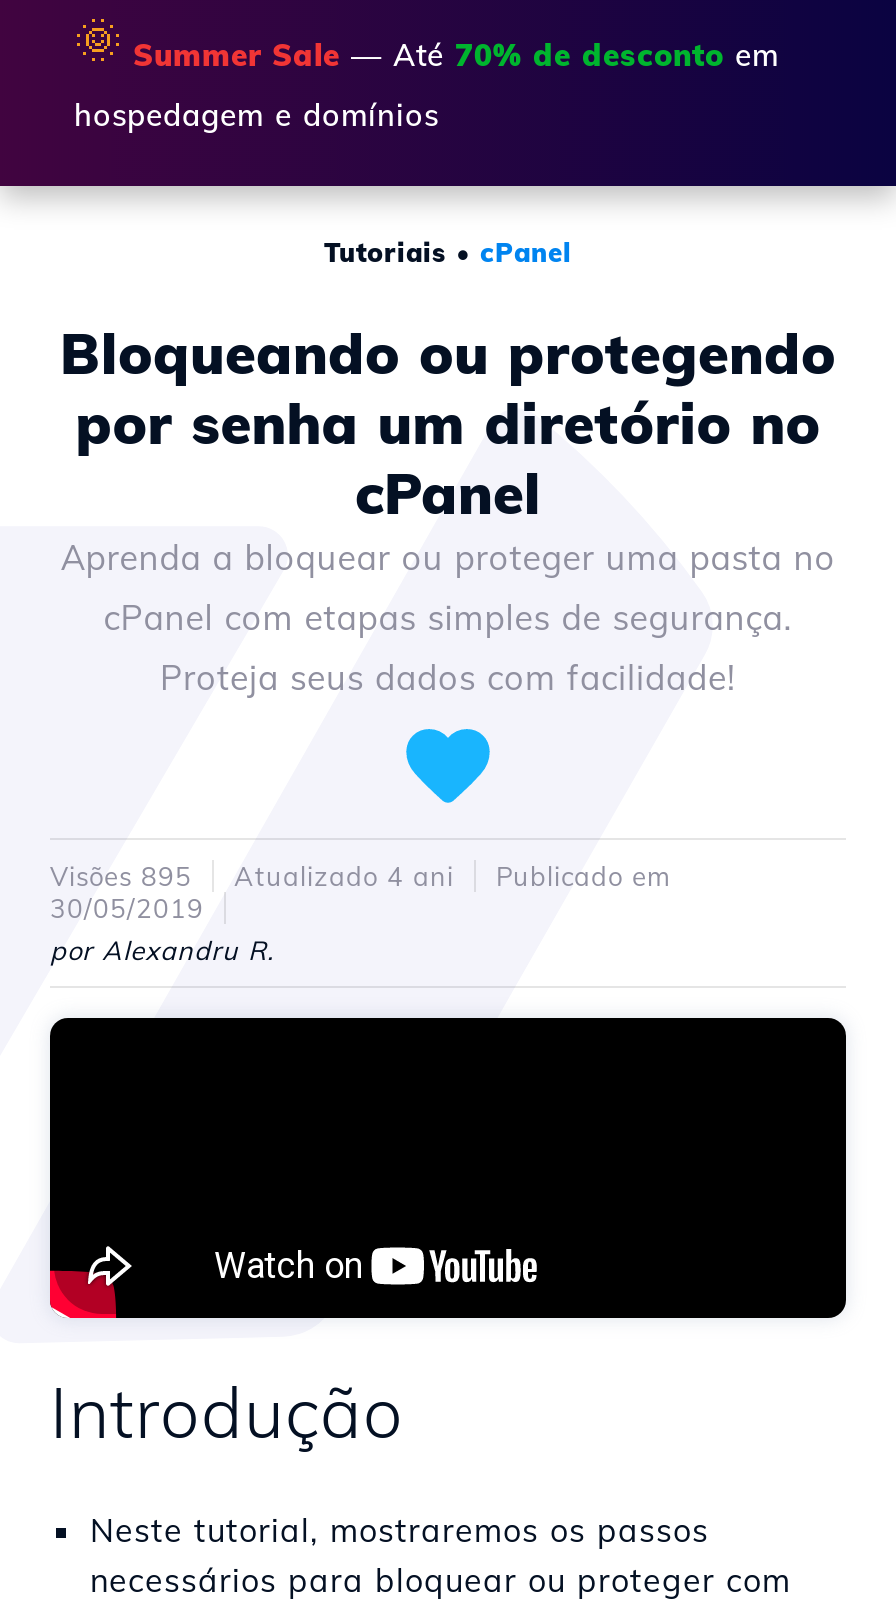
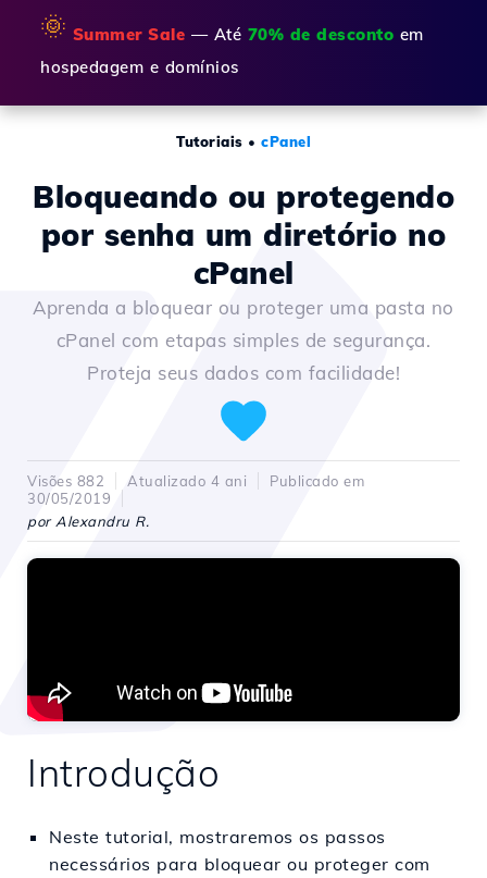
[50,860,670,892] Visões 895 Atualizado 4 ani Publicado em -> [27,472,364,490] Visões 882 Atualizado 4 ani Publicado em

